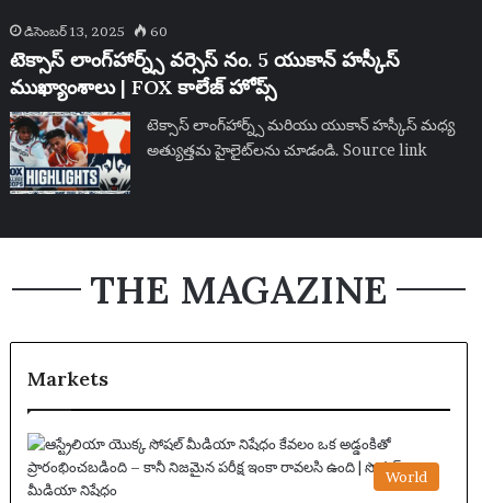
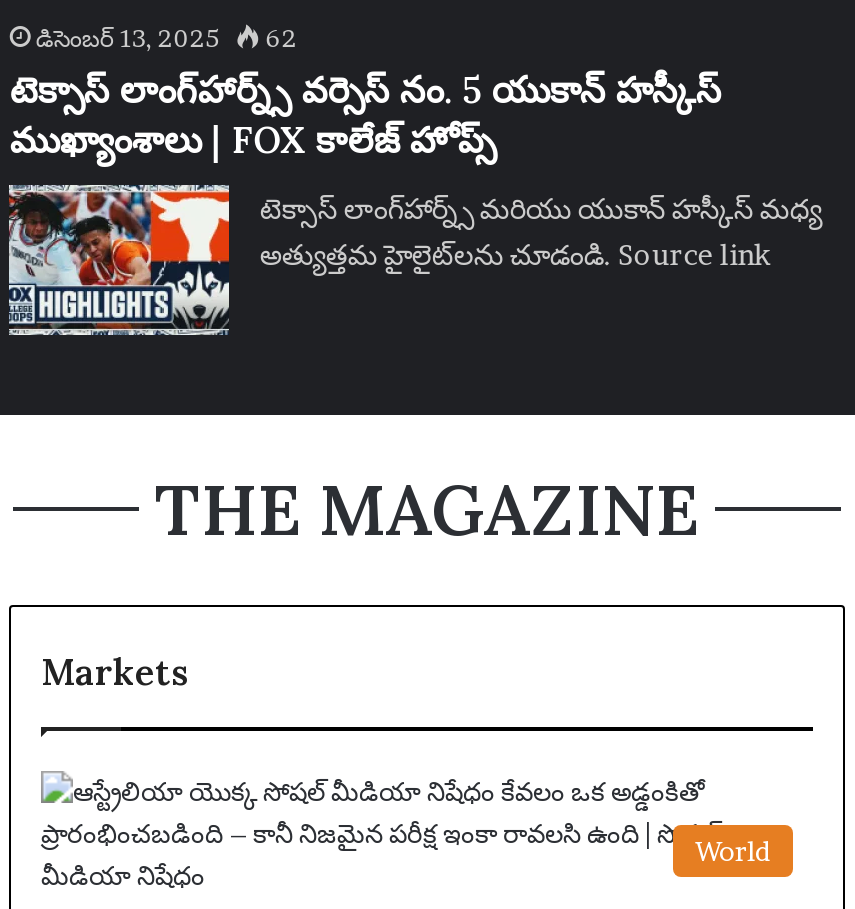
[24,23,168,39] డిసెంబర్ 13, 2025 60 -> [36,22,298,52] డిసెంబర్ 13, 2025 62

